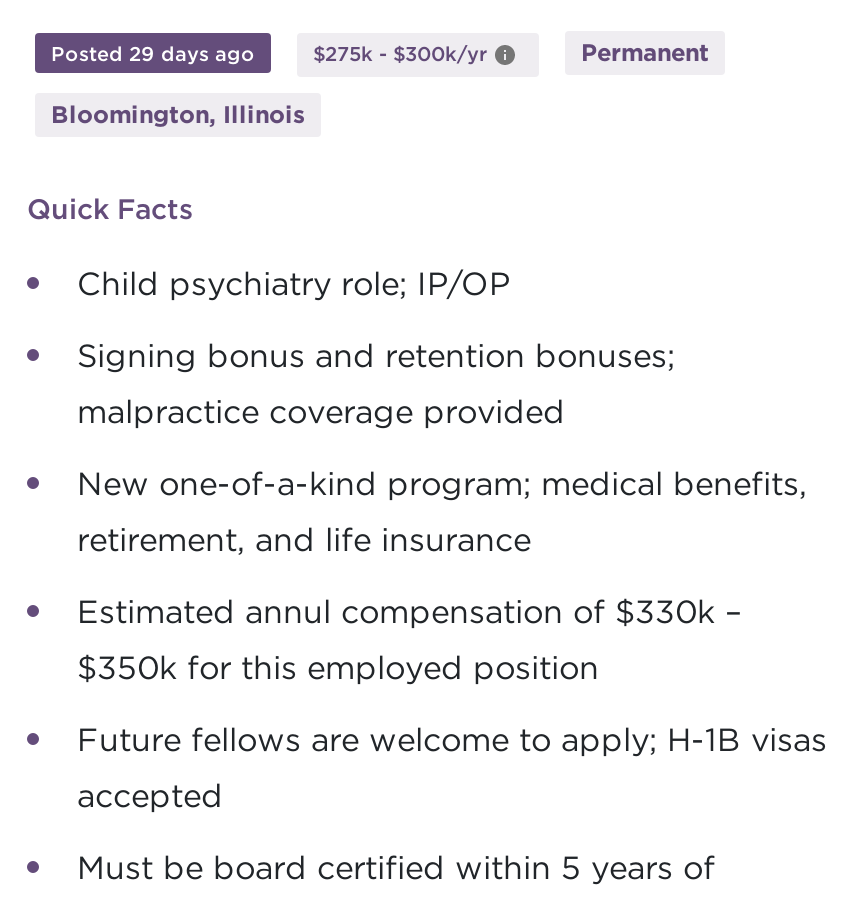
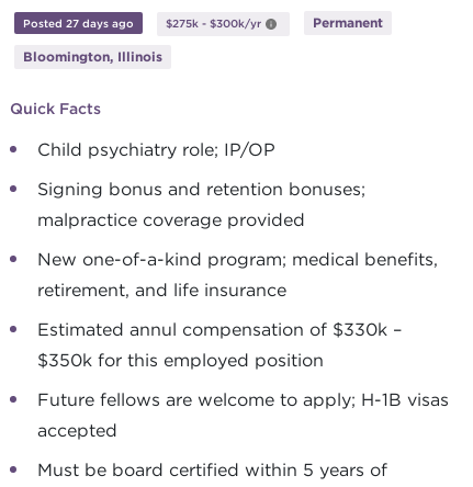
[51,41,255,65] Posted 29 days ago -> [23,16,134,30] Posted 27 days ago

